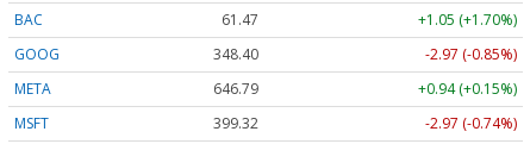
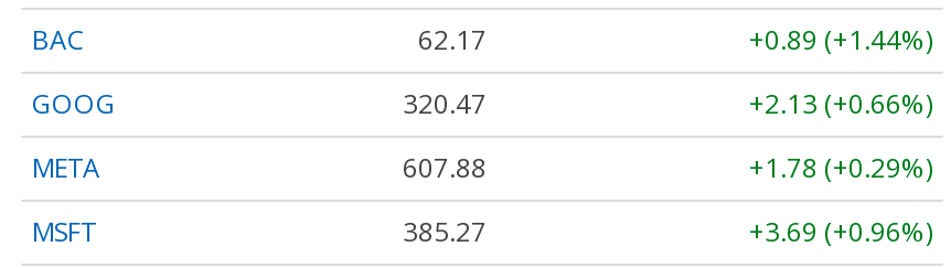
[222,10,258,30] 61.47 -> [418,21,487,58] 62.17
[418,10,517,30] +1.05 (+1.70%) -> [749,21,932,58] +0.89 (+1.44%)
[213,44,258,65] 348.40 -> [403,84,487,122] 320.47
[425,44,517,65] -2.97 (-0.85%) -> [749,84,932,122] +2.13 (+0.66%)
[213,79,258,99] 646.79 -> [403,148,487,186] 607.88
[418,79,517,99] +0.94 (+0.15%) -> [749,148,932,186] +1.78 (+0.29%)
[213,113,258,134] 399.32 -> [403,212,487,250] 385.27
[425,113,517,134] -2.97 (-0.74%) -> [749,212,932,250] +3.69 (+0.96%)

